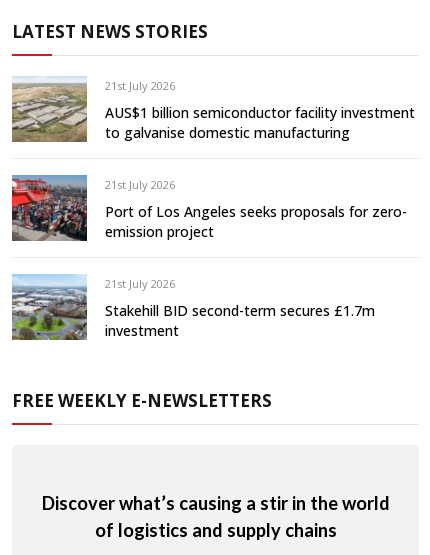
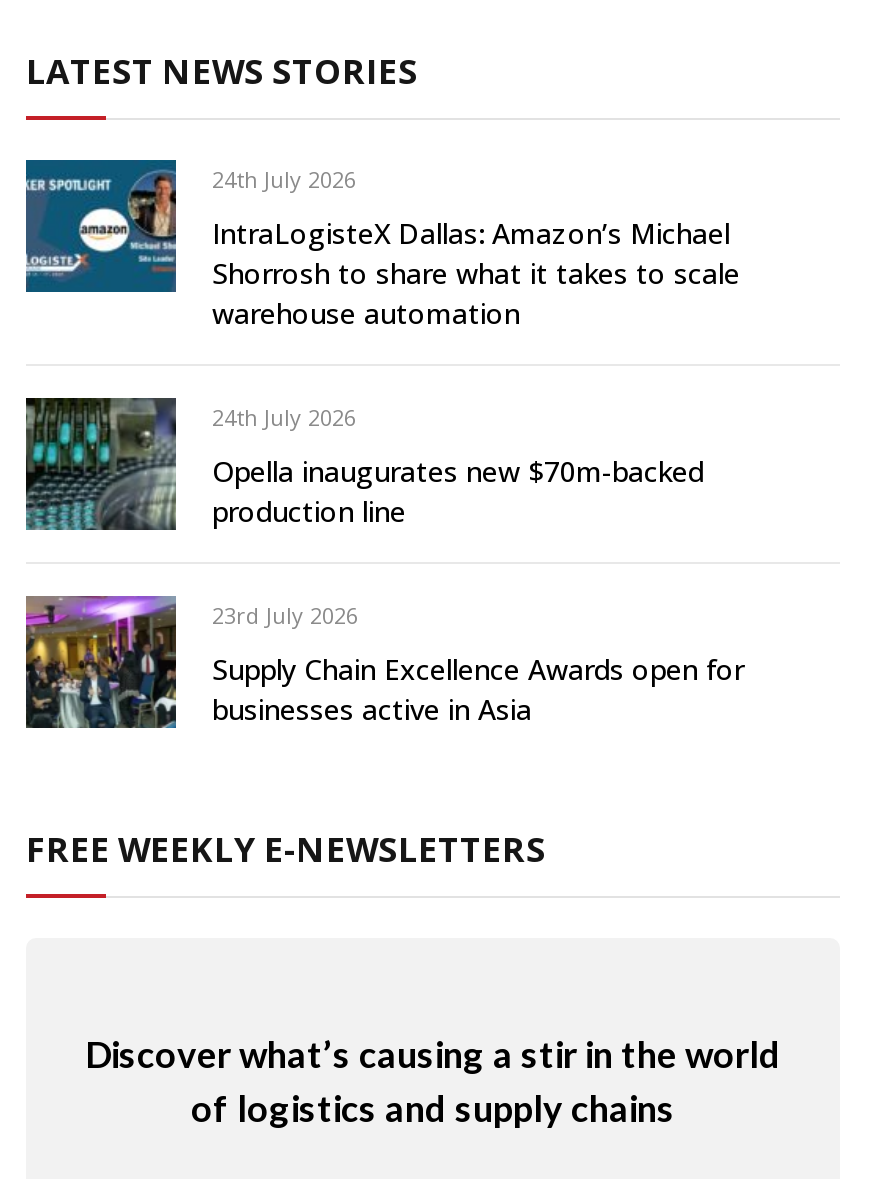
[11,76,175,143] [image] | 21st July 2026 -> [24,158,356,294] [image] | 24th July 2026
[105,103,415,142] AUS$1 billion semiconductor facility investment | to galvanise domestic manufacturing -> [212,215,740,333] IntraLogisteX Dallas: Amazon’s Michael | Shorrosh to share what it takes to scale | warehouse automation
[11,174,175,242] [image] | 21st July 2026 -> [26,396,356,532] [image] | 24th July 2026
[105,202,407,241] Port of Los Angeles seeks proposals for zero- | emission project -> [212,453,704,531] Opella inaugurates new $70m-backed | production line
[11,274,175,341] [image] | 21st July 2026 -> [24,594,358,730] [image] | 23rd July 2026
[105,301,375,340] Stakehill BID second-term secures £1.7m | investment -> [212,651,744,729] Supply Chain Excellence Awards open for | businesses active in Asia

